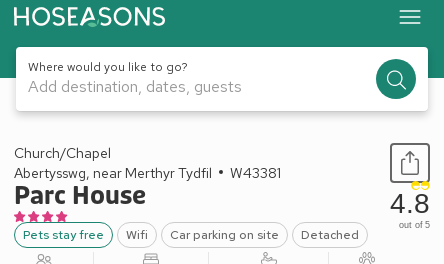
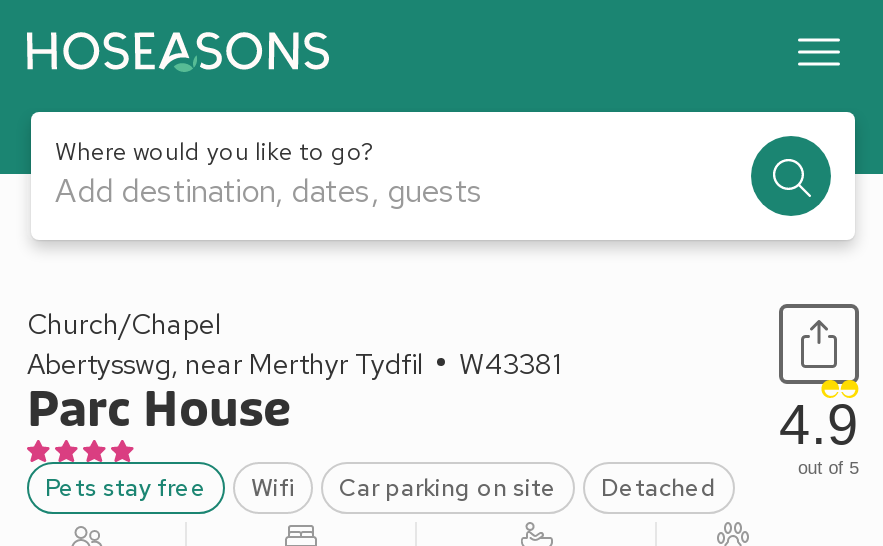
[390,188,430,219] 4.8 -> [779,394,859,456] 4.9

